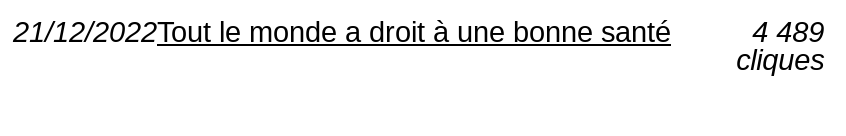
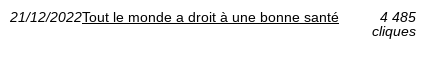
[752,17,824,49] 4 489 -> [380,9,416,25] 4 485

